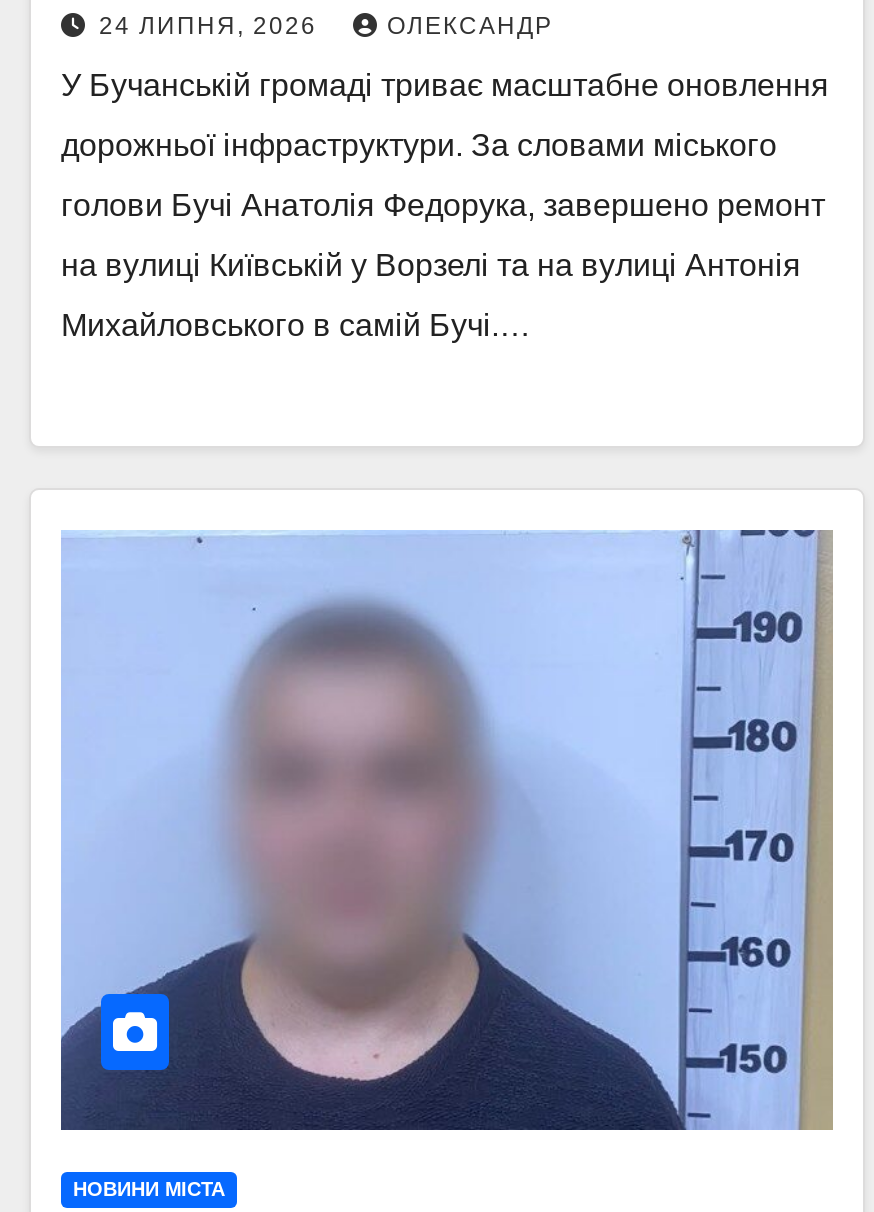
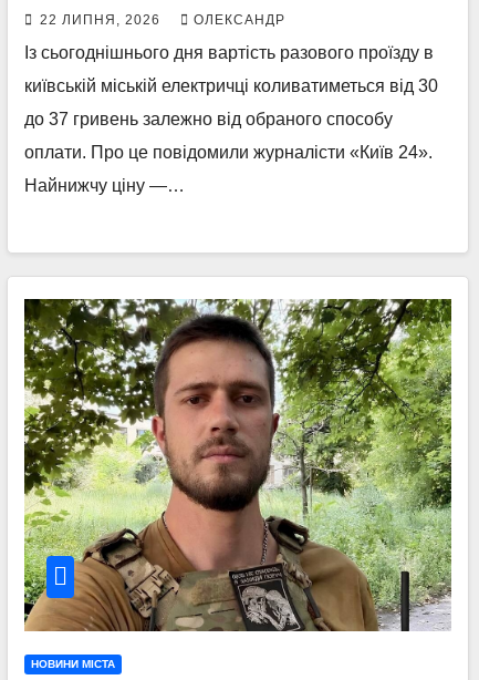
[99,11,325,39] 24 ЛИПНЯ, 2026 -> [40,12,165,27] 22 ЛИПНЯ, 2026
[61,67,829,101] У Бучанській громаді триває масштабне оновлення -> [24,43,434,62] Із сьогоднішнього дня вартість разового проїзду в
[61,127,777,161] дорожньої інфраструктури. За словами міського -> [24,76,438,95] київській міській електричці коливатиметься від 30
[61,187,825,221] голови Бучі Анатолія Федорука, завершено ремонт -> [24,109,393,128] до 37 гривень залежно від обраного способу
[61,247,801,281] на вулиці Київській у Ворзелі та на вулиці Антонія -> [24,142,433,161] оплати. Про це повідомили журналісти «Київ 24».
[61,307,531,341] Михайловського в самій Бучі.… -> [24,176,185,194] Найнижчу ціну —…
[59,528,833,1132] [image] -> [23,298,451,632] [image]

